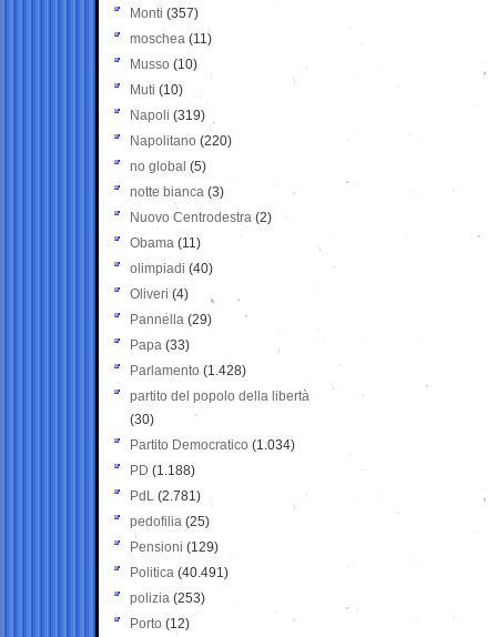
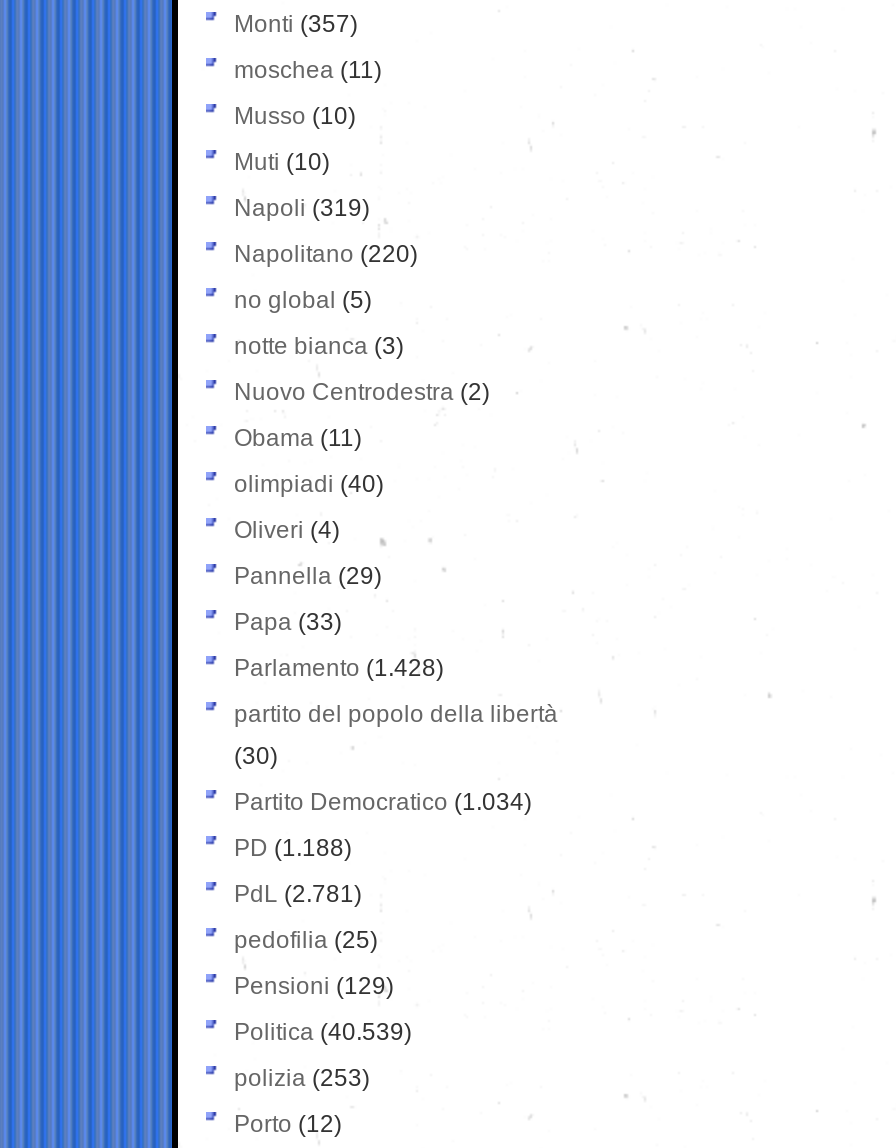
[130,565,229,580] Politica (40.491) -> [234,1018,412,1046] Politica (40.539)

